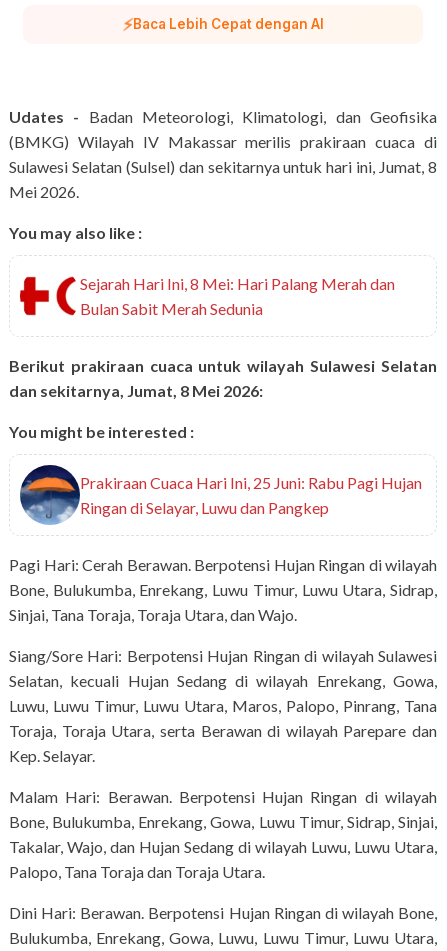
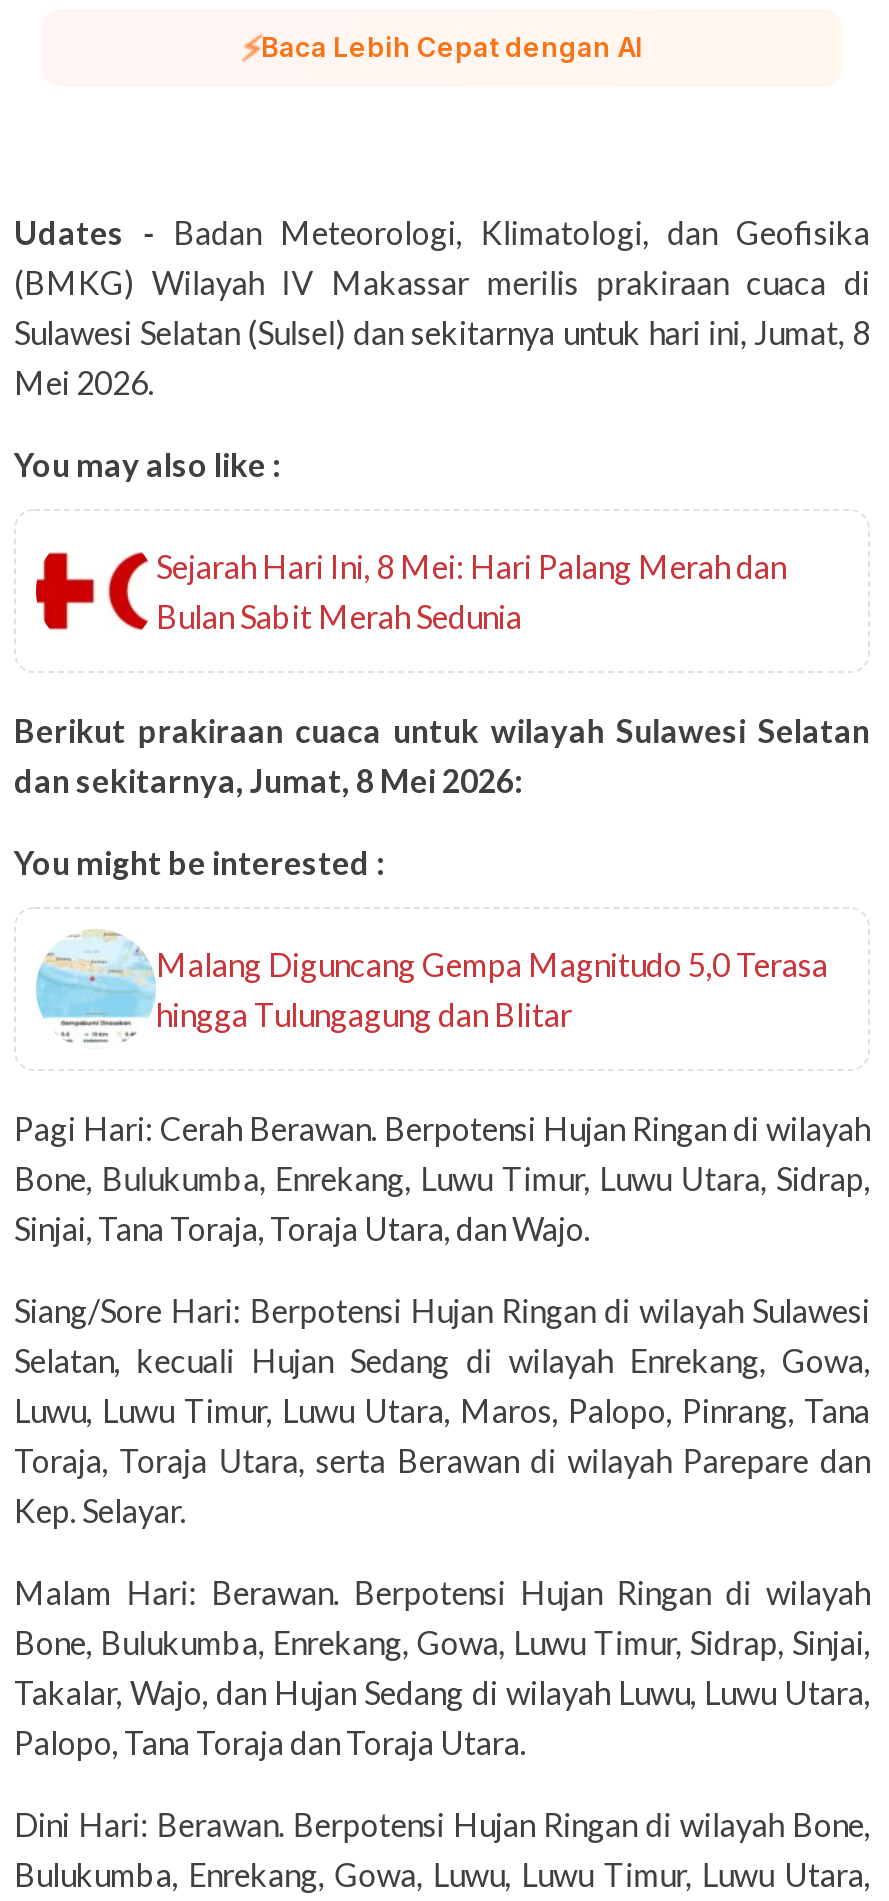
[19,464,422,526] [image] | Prakiraan Cuaca Hari Ini, 25 Juni: Rabu Pagi Hujan | Ringan di Selayar, Luwu dan Pangkep -> [34,929,828,1049] [image] | Malang Diguncang Gempa Magnitudo 5,0 Terasa | hingga Tulungagung dan Blitar

